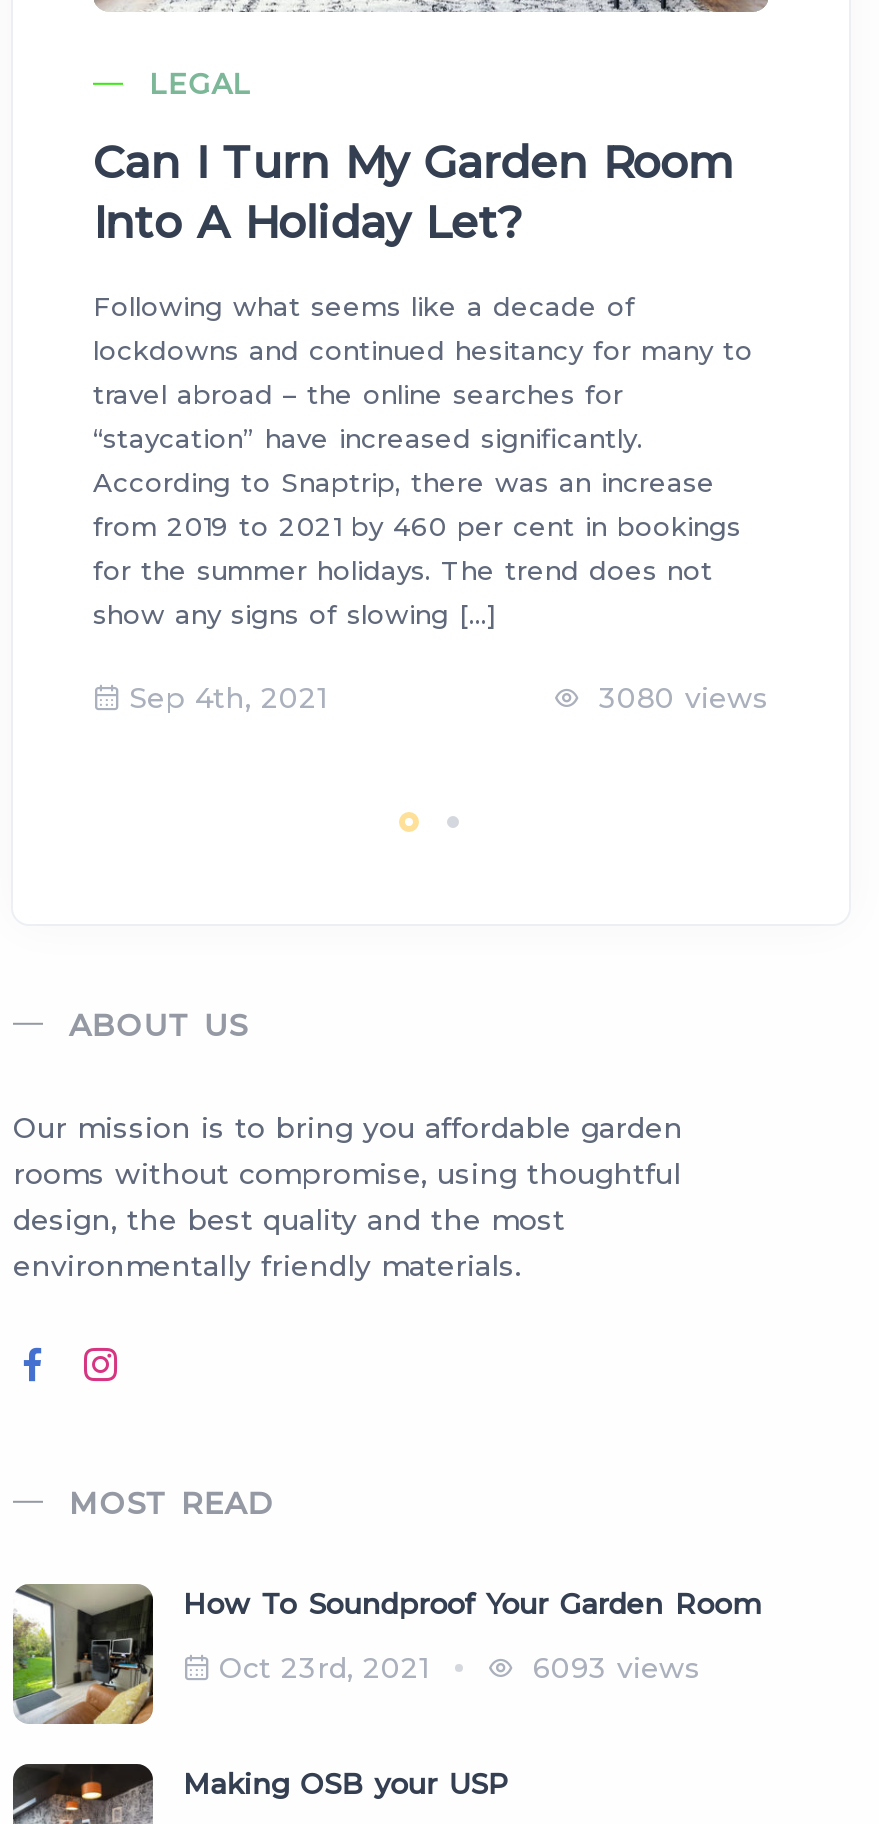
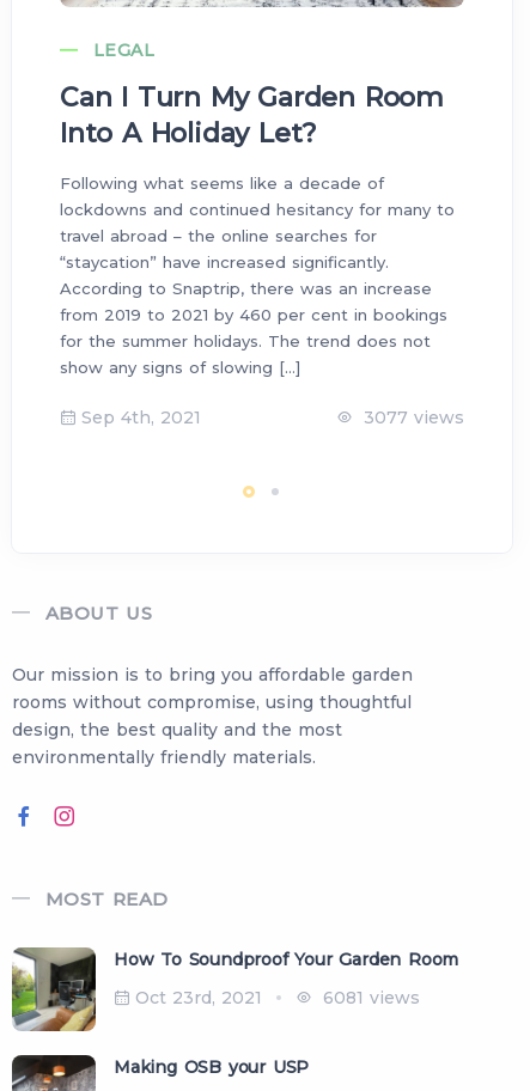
[599,680,769,716] 3080 views -> [364,407,464,428] 3077 views
[533,1650,701,1686] 6093 views -> [323,987,420,1008] 6081 views

